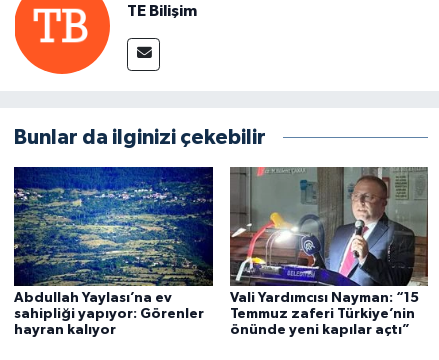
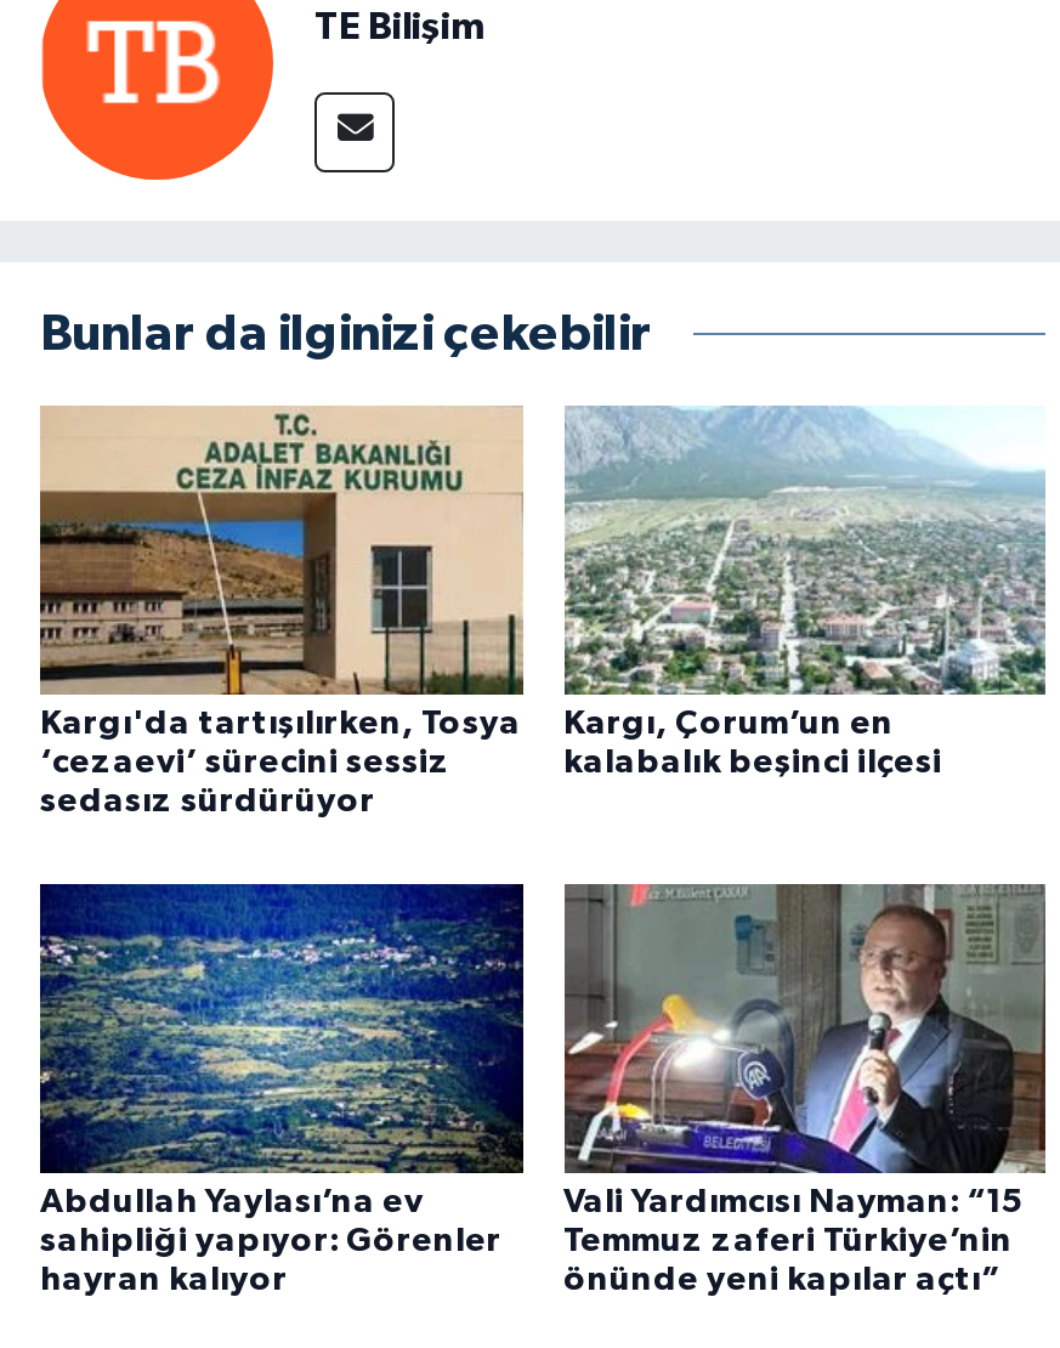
none -> [38,406,526,819] [image] | Kargı'da tartışılırken, Tosya | ‘cezaevi’ sürecini sessiz | sedasız sürdürüyor
none -> [563,406,1048,780] [image] | Kargı, Çorum’un en | kalabalık beşinci ilçesi

